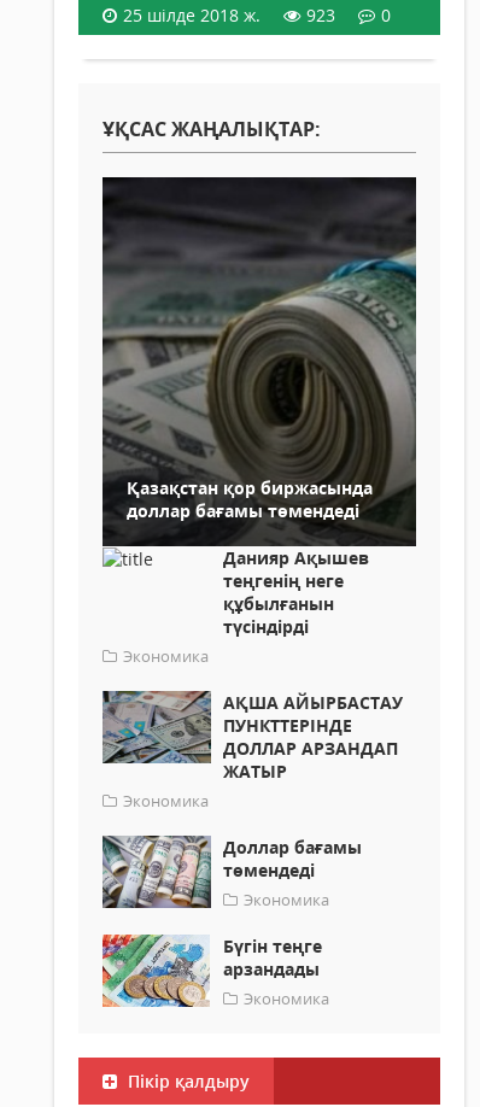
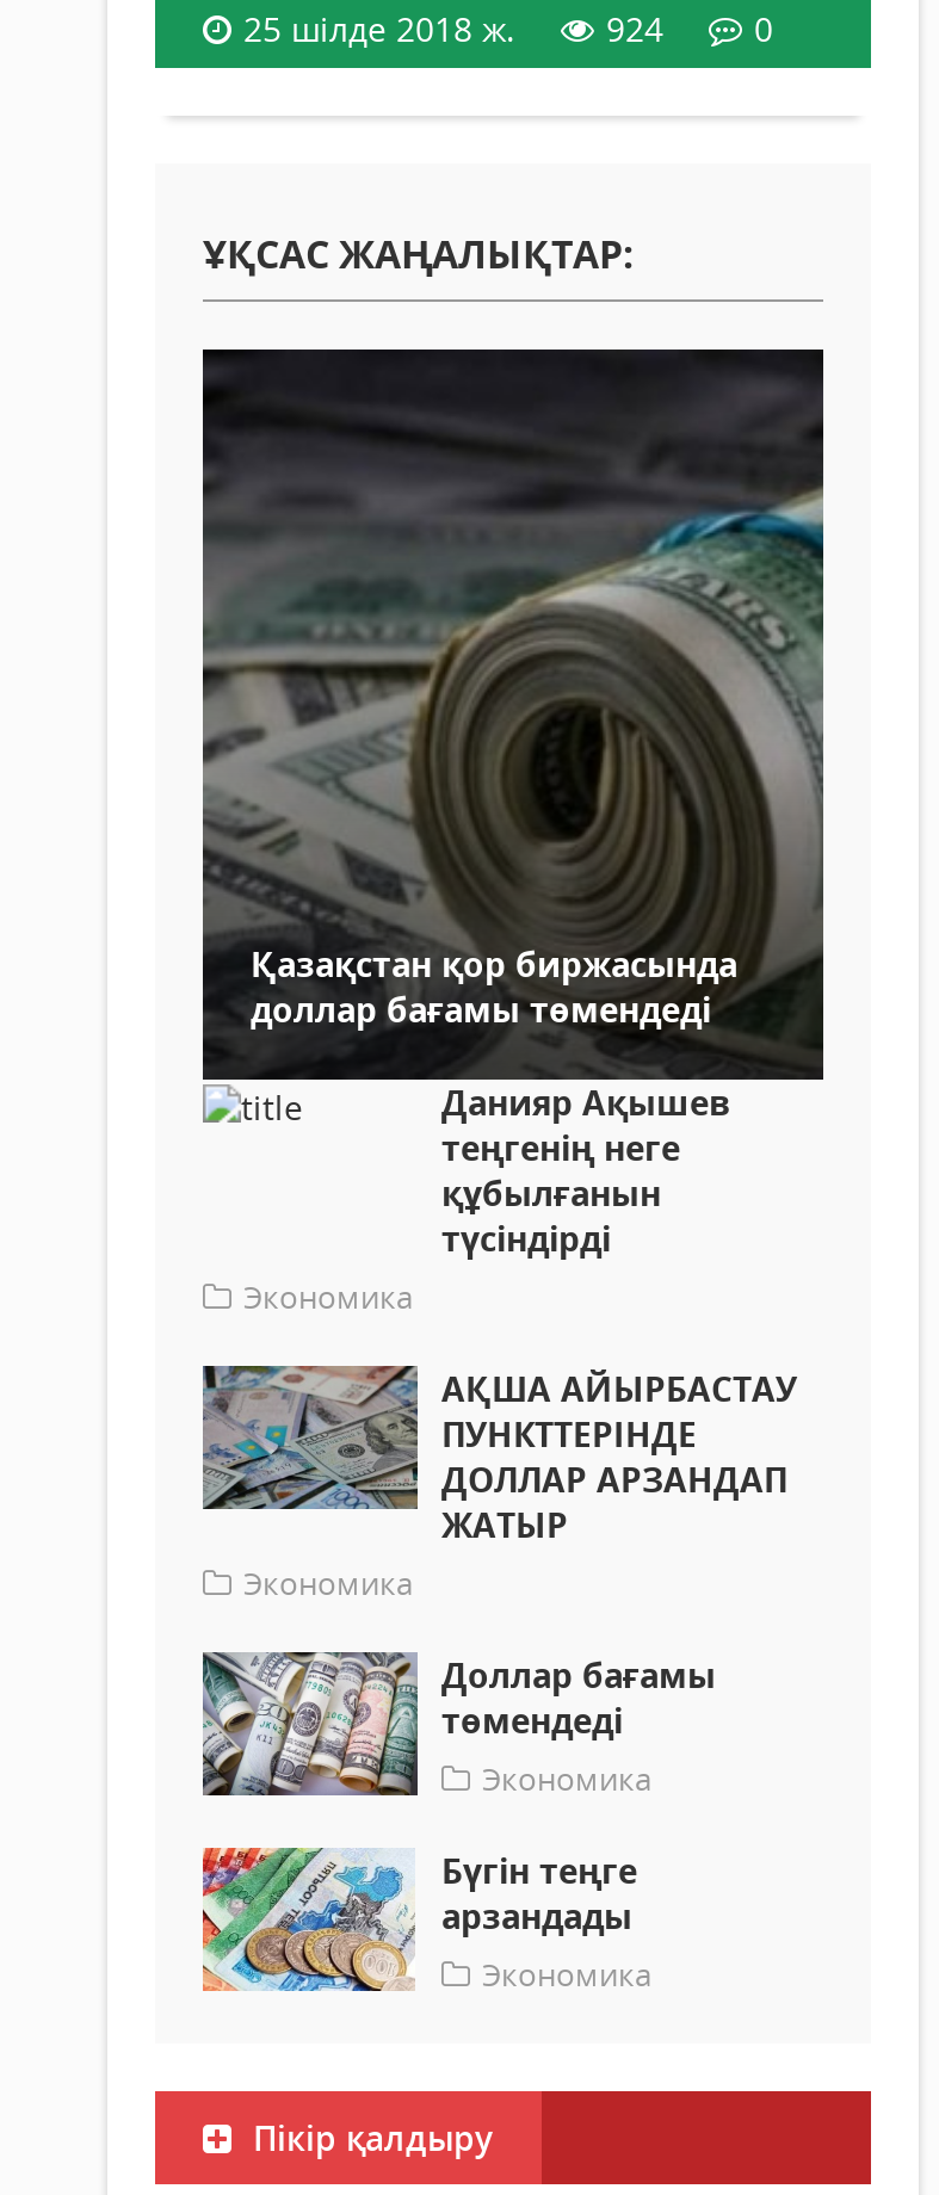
[123,3,391,26] 25 шілде 2018 ж. 923 0 -> [243,6,773,52] 25 шілде 2018 ж. 924 0

